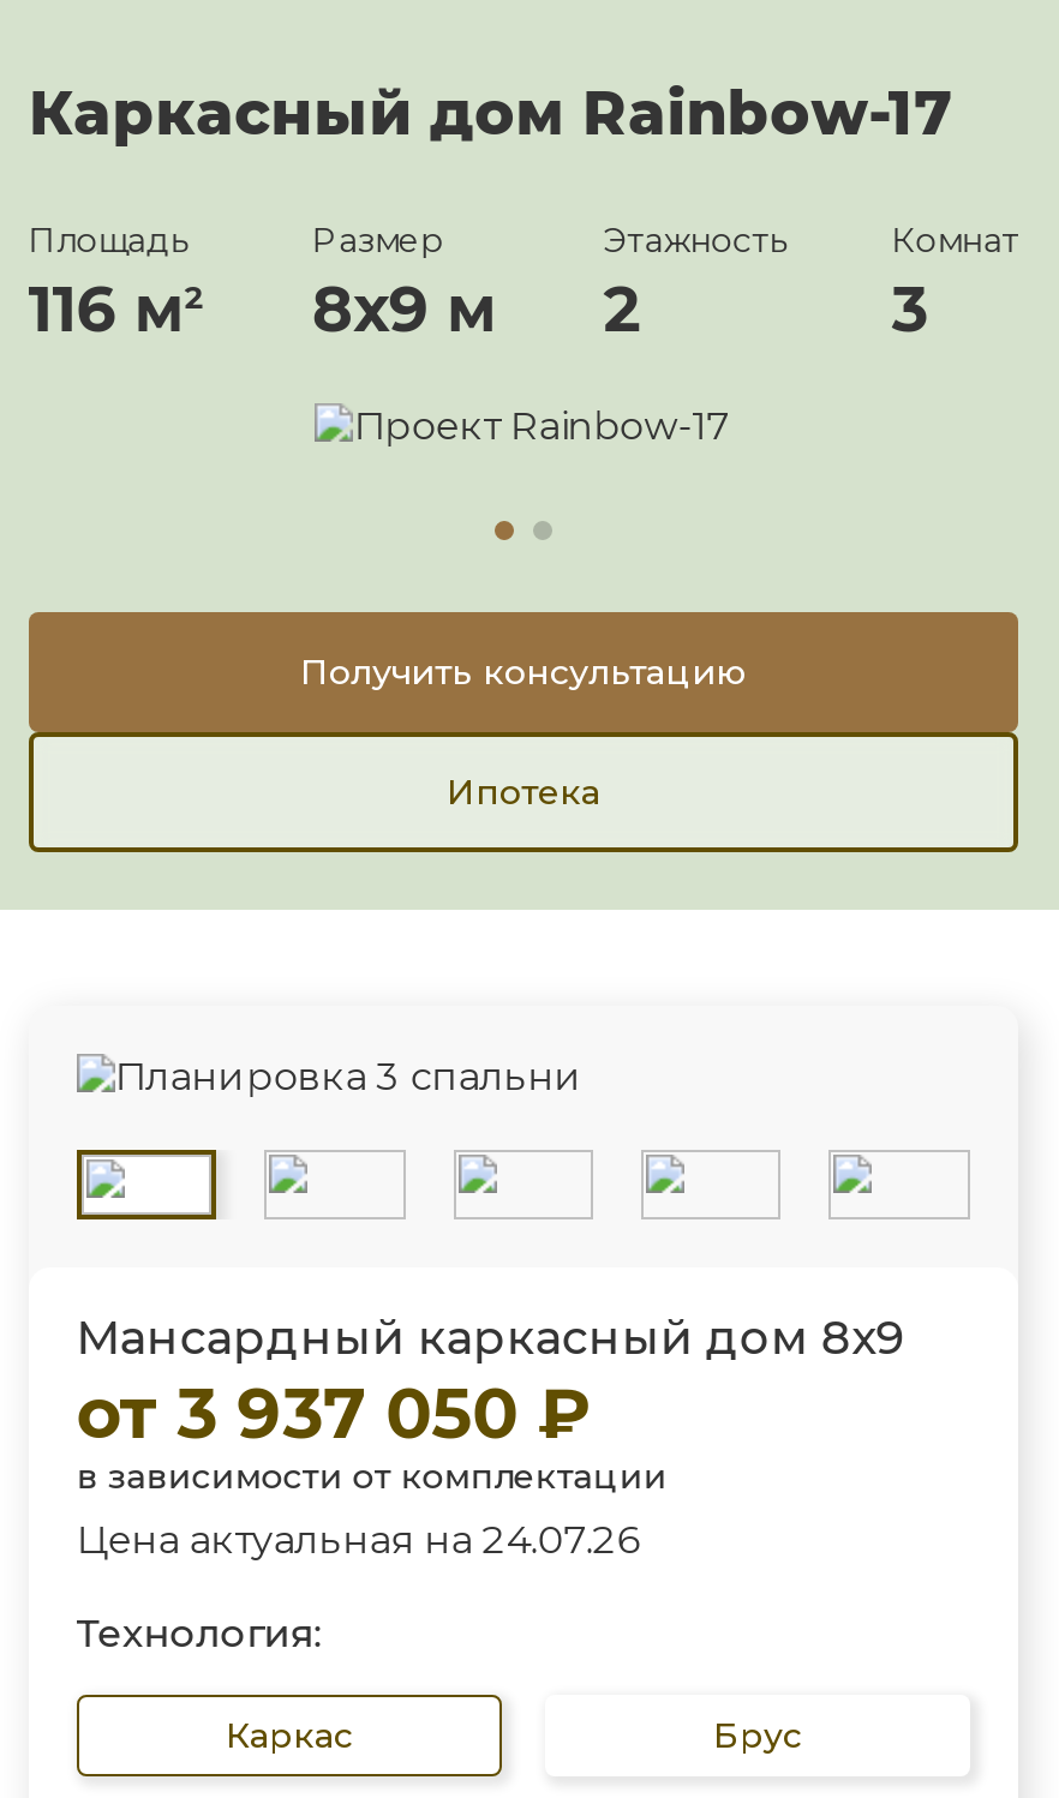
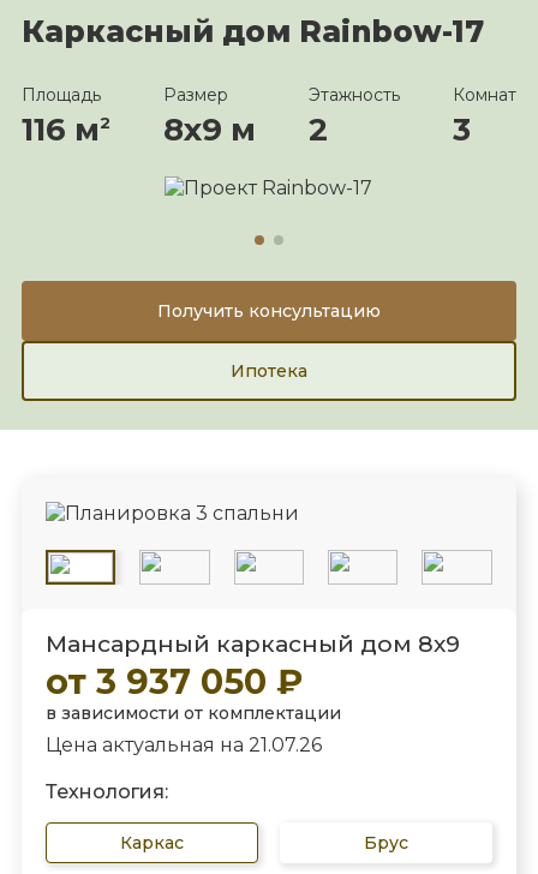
[76,1517,638,1563] Цена актуальная на 24.07.26 -> [45,733,322,756] Цена актуальная на 21.07.26

